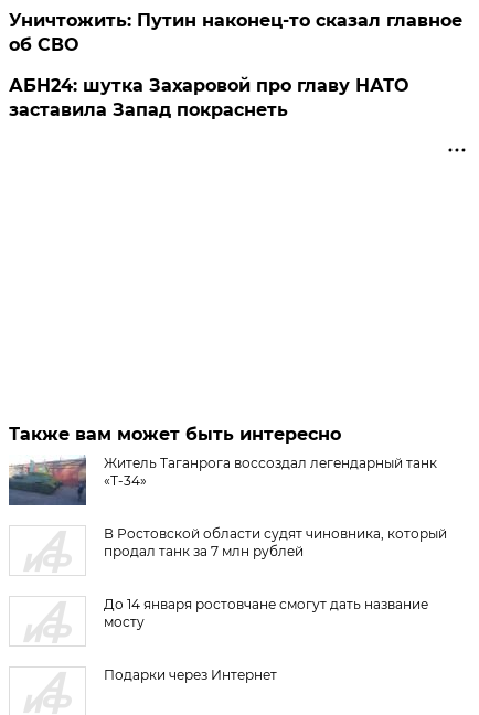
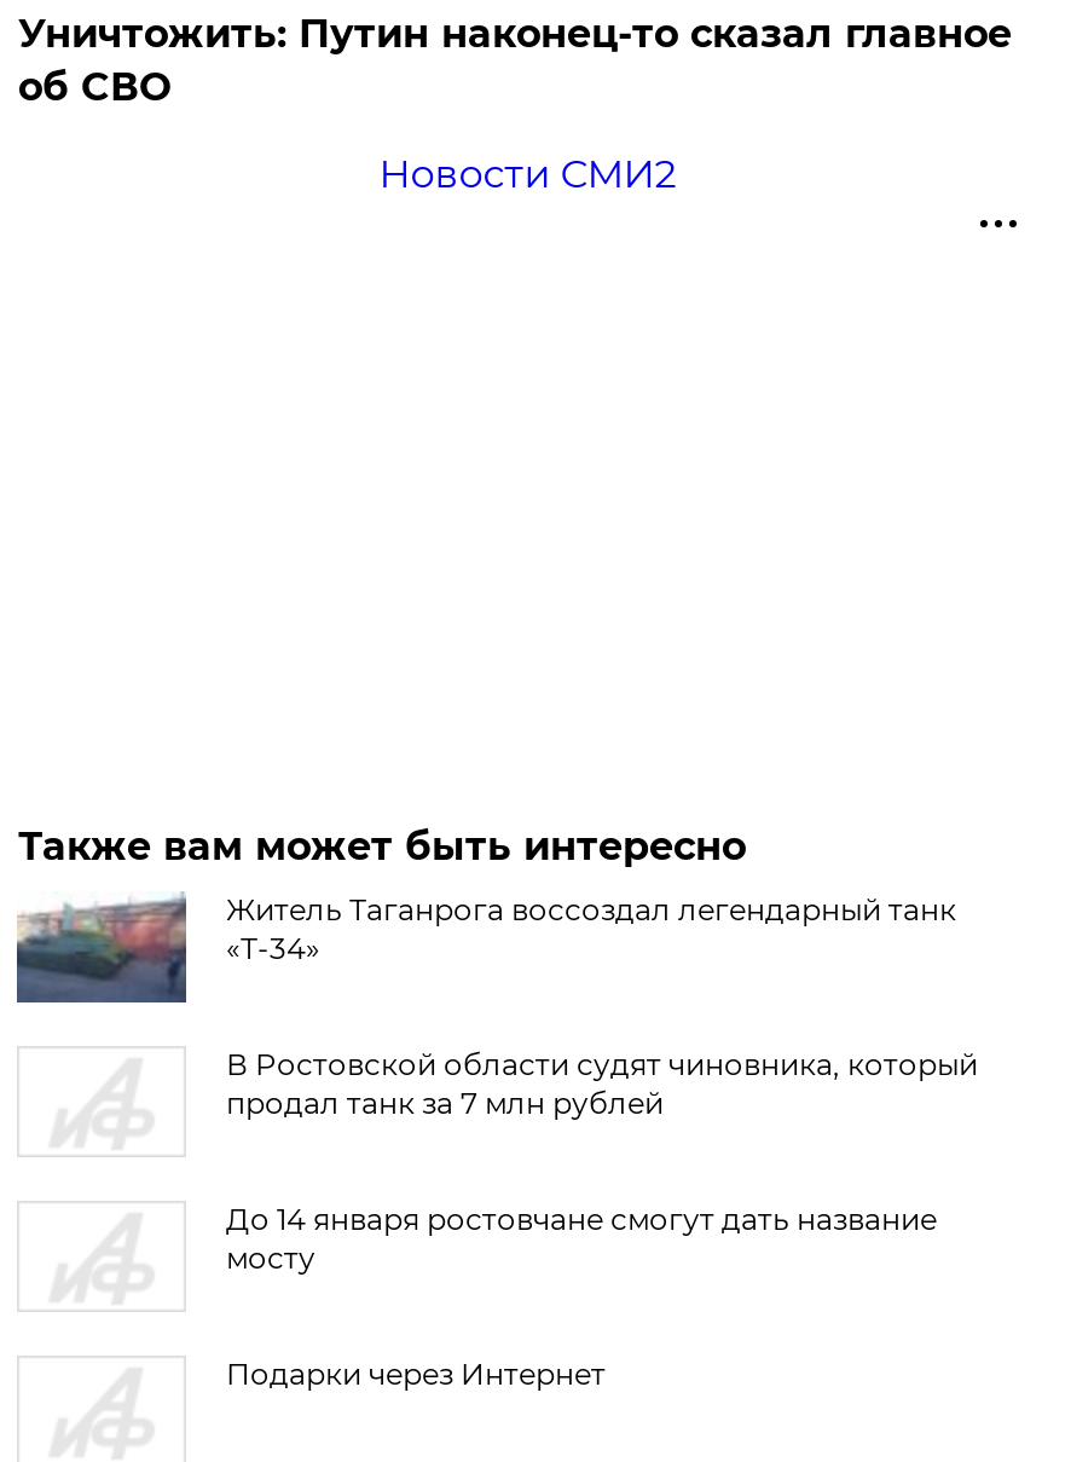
[9,75,409,120] АБН24: шутка Захаровой про главу НАТО | заставила Запад покраснеть -> [379,151,676,197] Новости СМИ2

